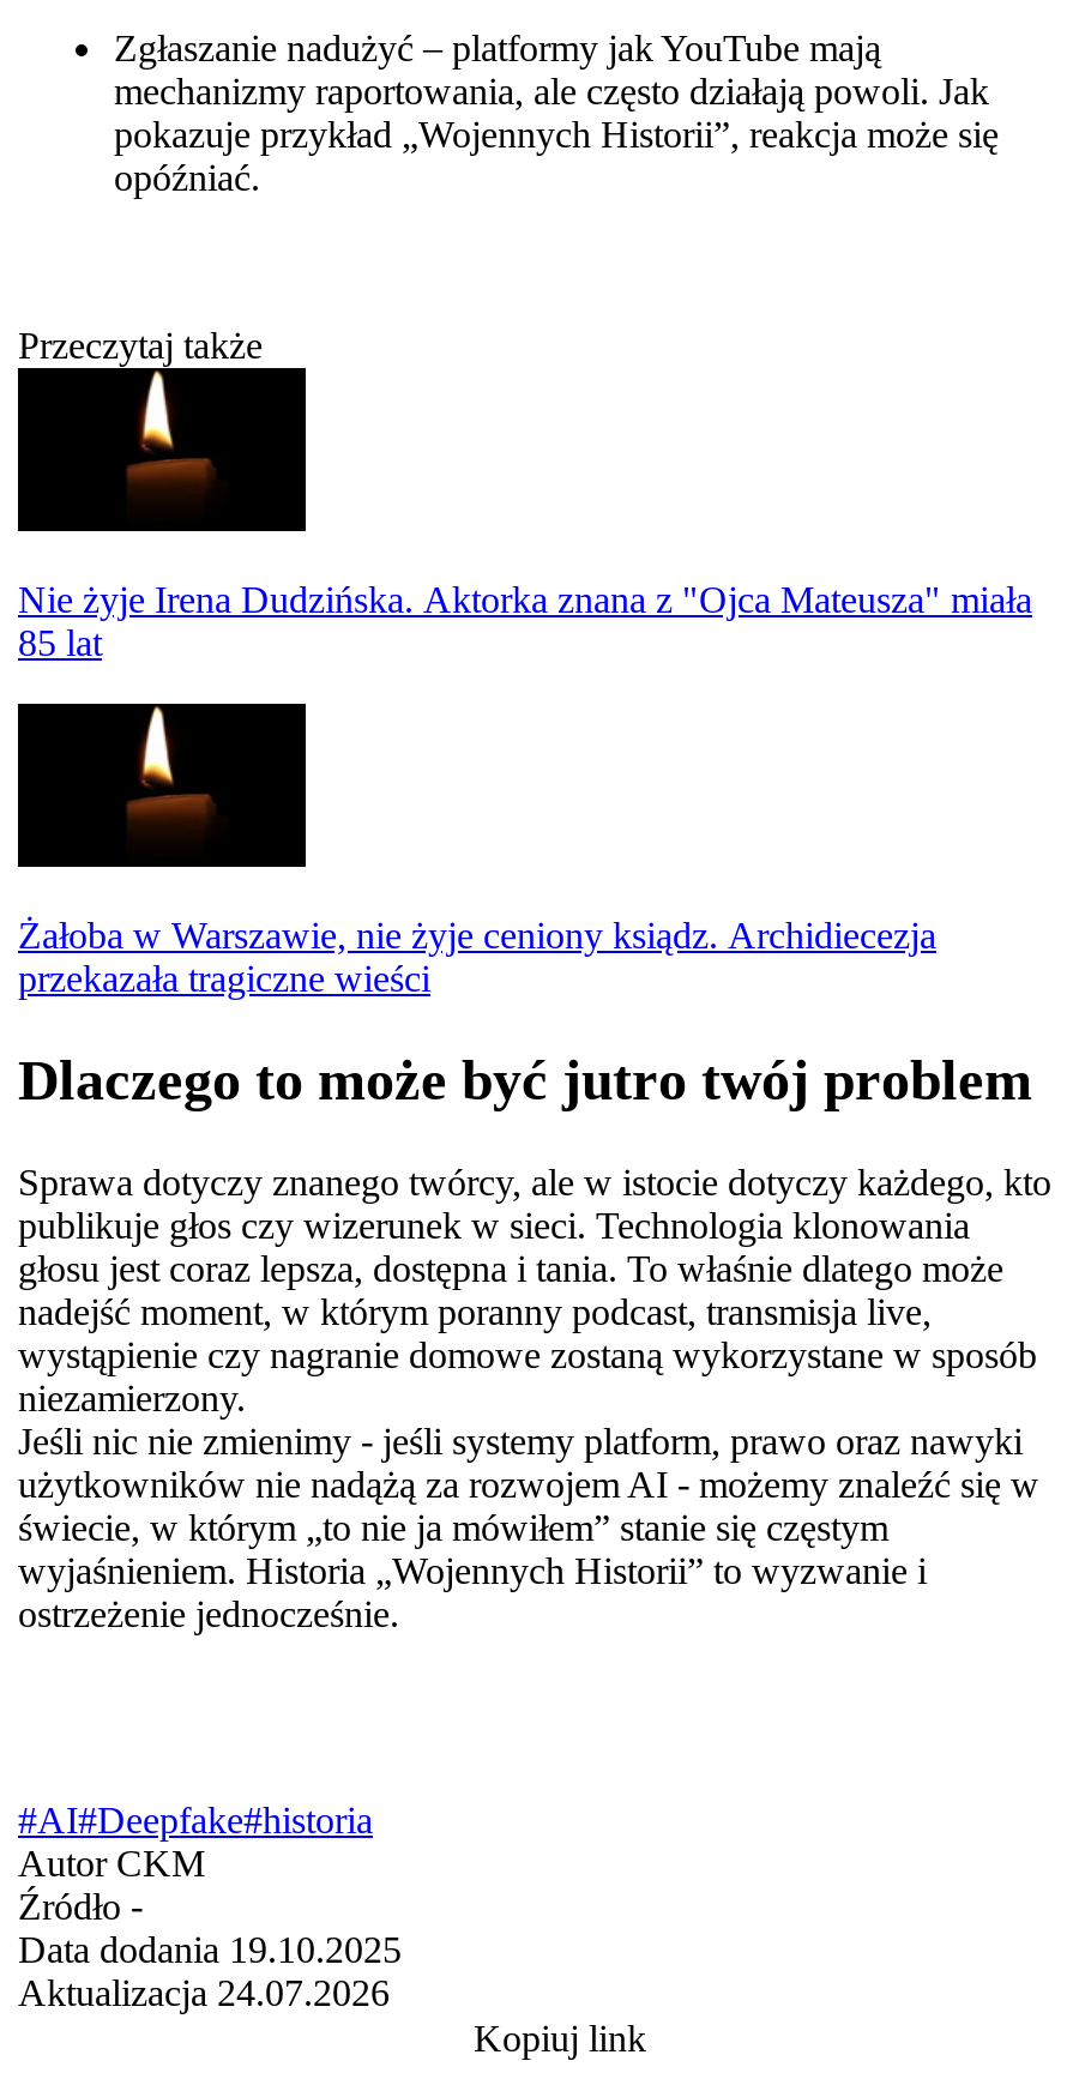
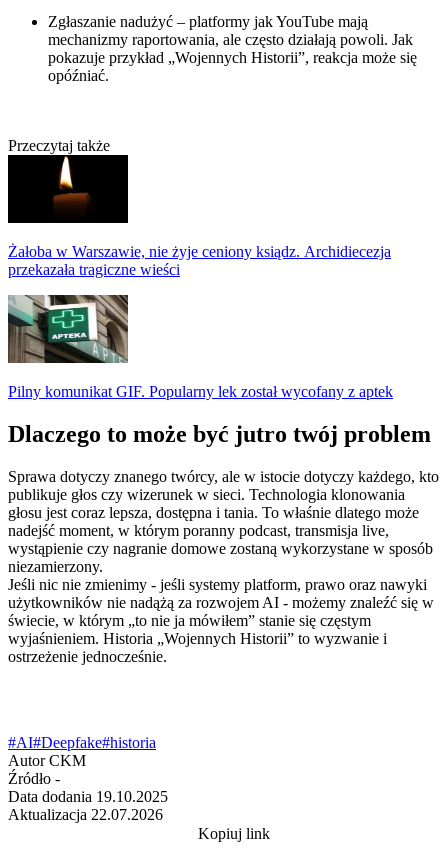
[18,579,1032,663] Nie żyje Irena Dudzińska. Aktorka znana z "Ojca Mateusza" miała | 85 lat -> none
moved [18,716,936,998] -> [8,160,391,278]: [image] | Żałoba w Warszawie, nie żyje ceniony ksiądz. Archidiecezja | przekazała tragiczne wieści
none -> [7,294,393,400] [image] | Pilny komunikat GIF. Popularny lek został wycofany z aptek
[18,1972,390,2013] Aktualizacja 24.07.2026 -> [8,806,163,823] Aktualizacja 22.07.2026

